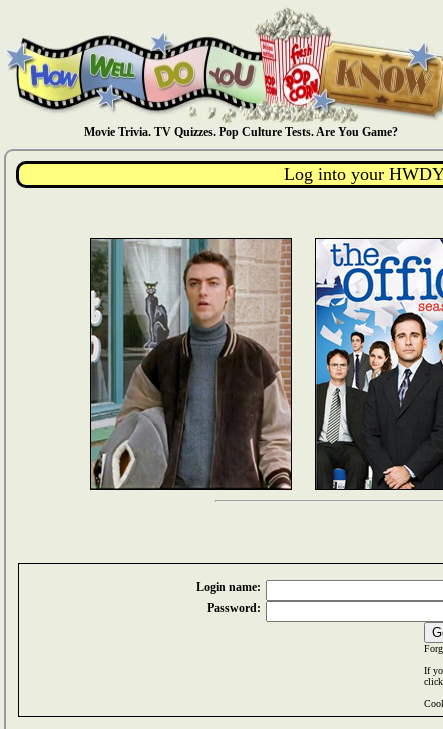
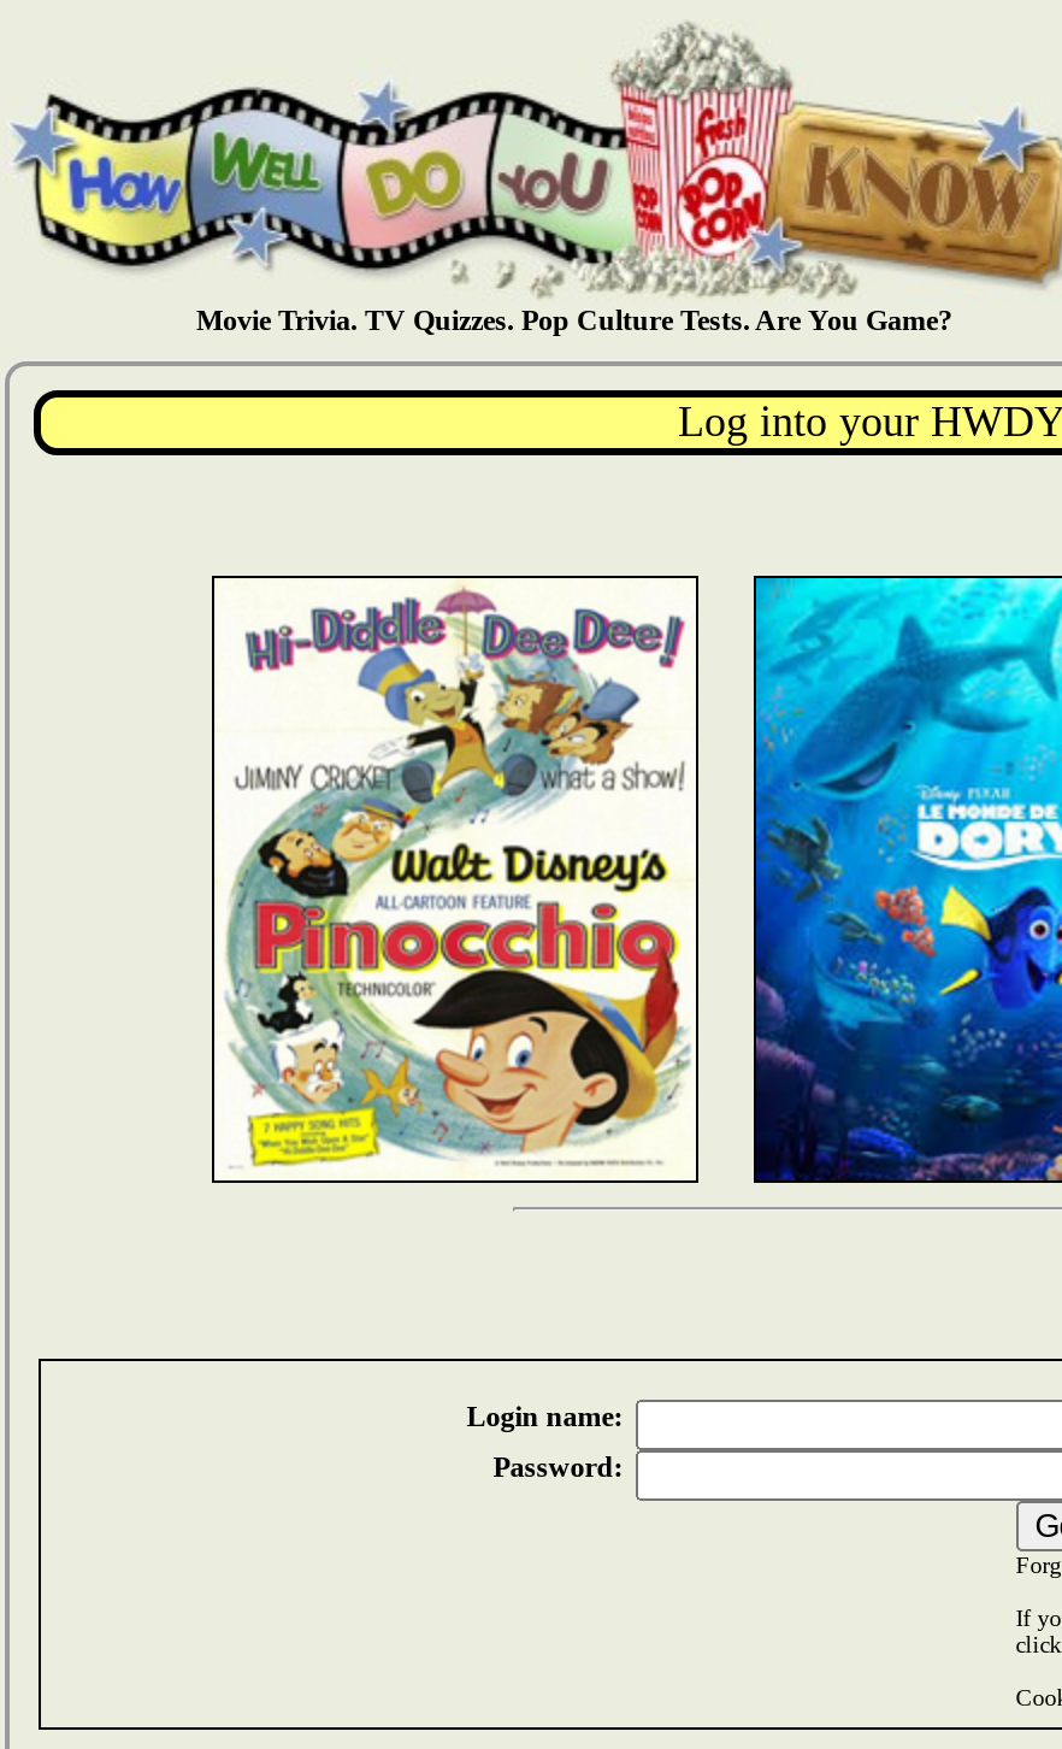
[90,238,292,490] [image] -> [214,576,698,1180] [image]
[315,238,440,490] [image] -> [754,576,1055,1183] [image]

